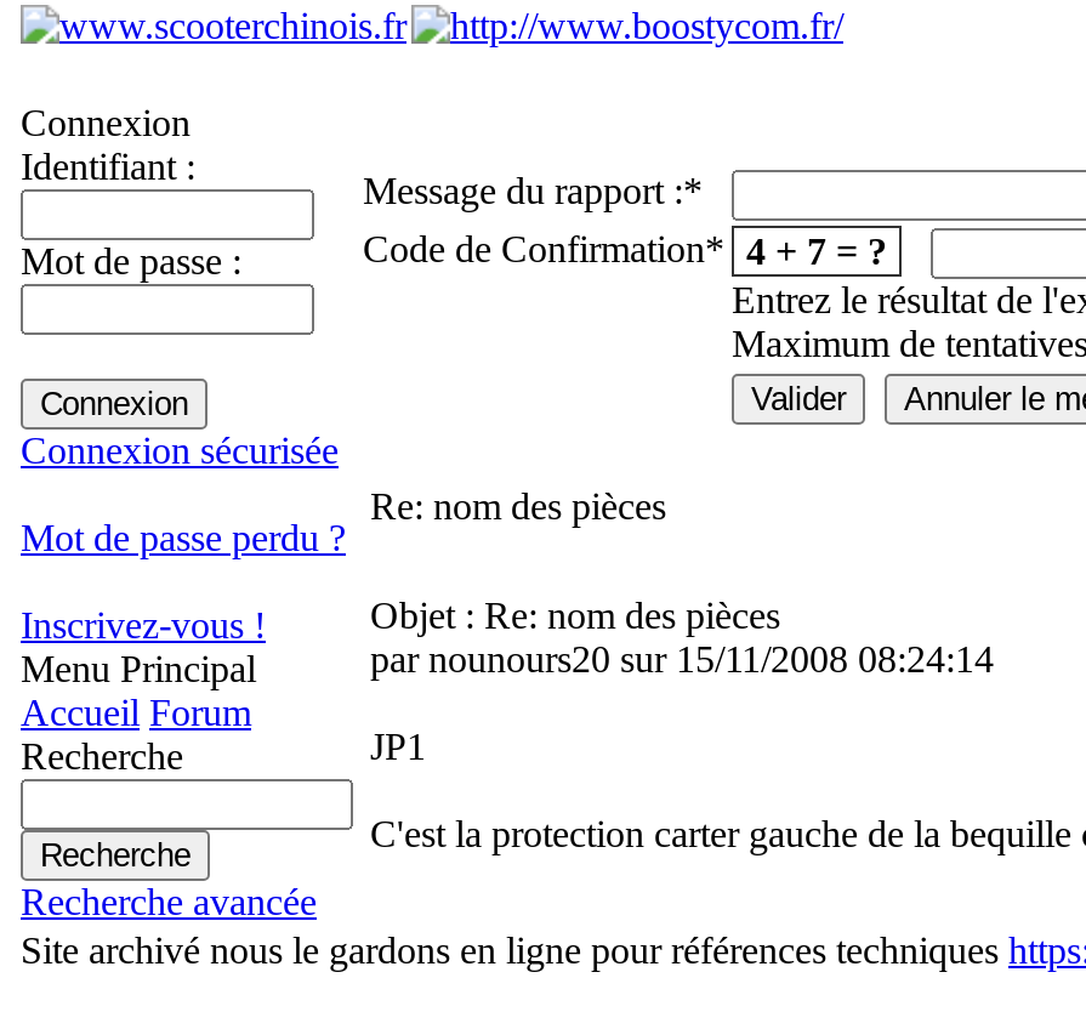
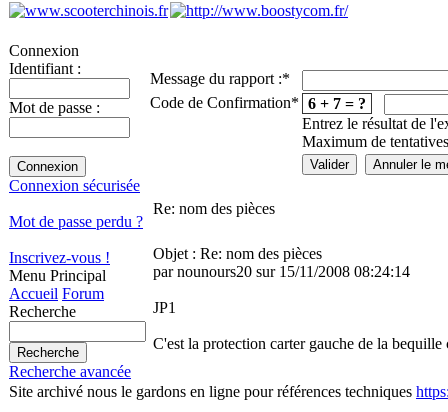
[363,228,887,272] Code de Confirmation* 4 + 7 = ? -> [150,94,366,112] Code de Confirmation* 6 + 7 = ?

